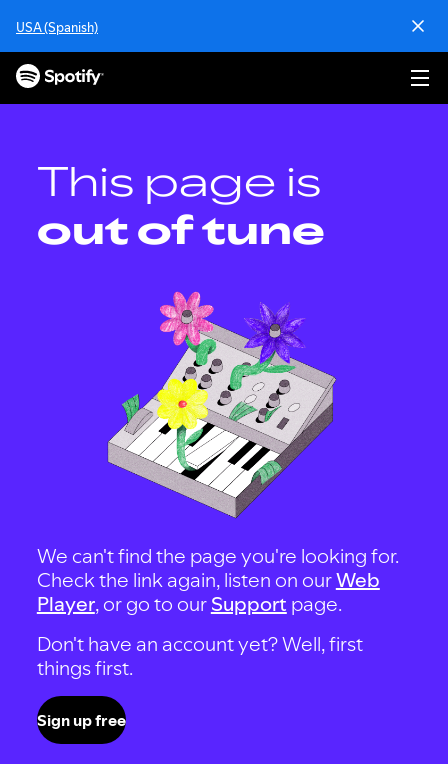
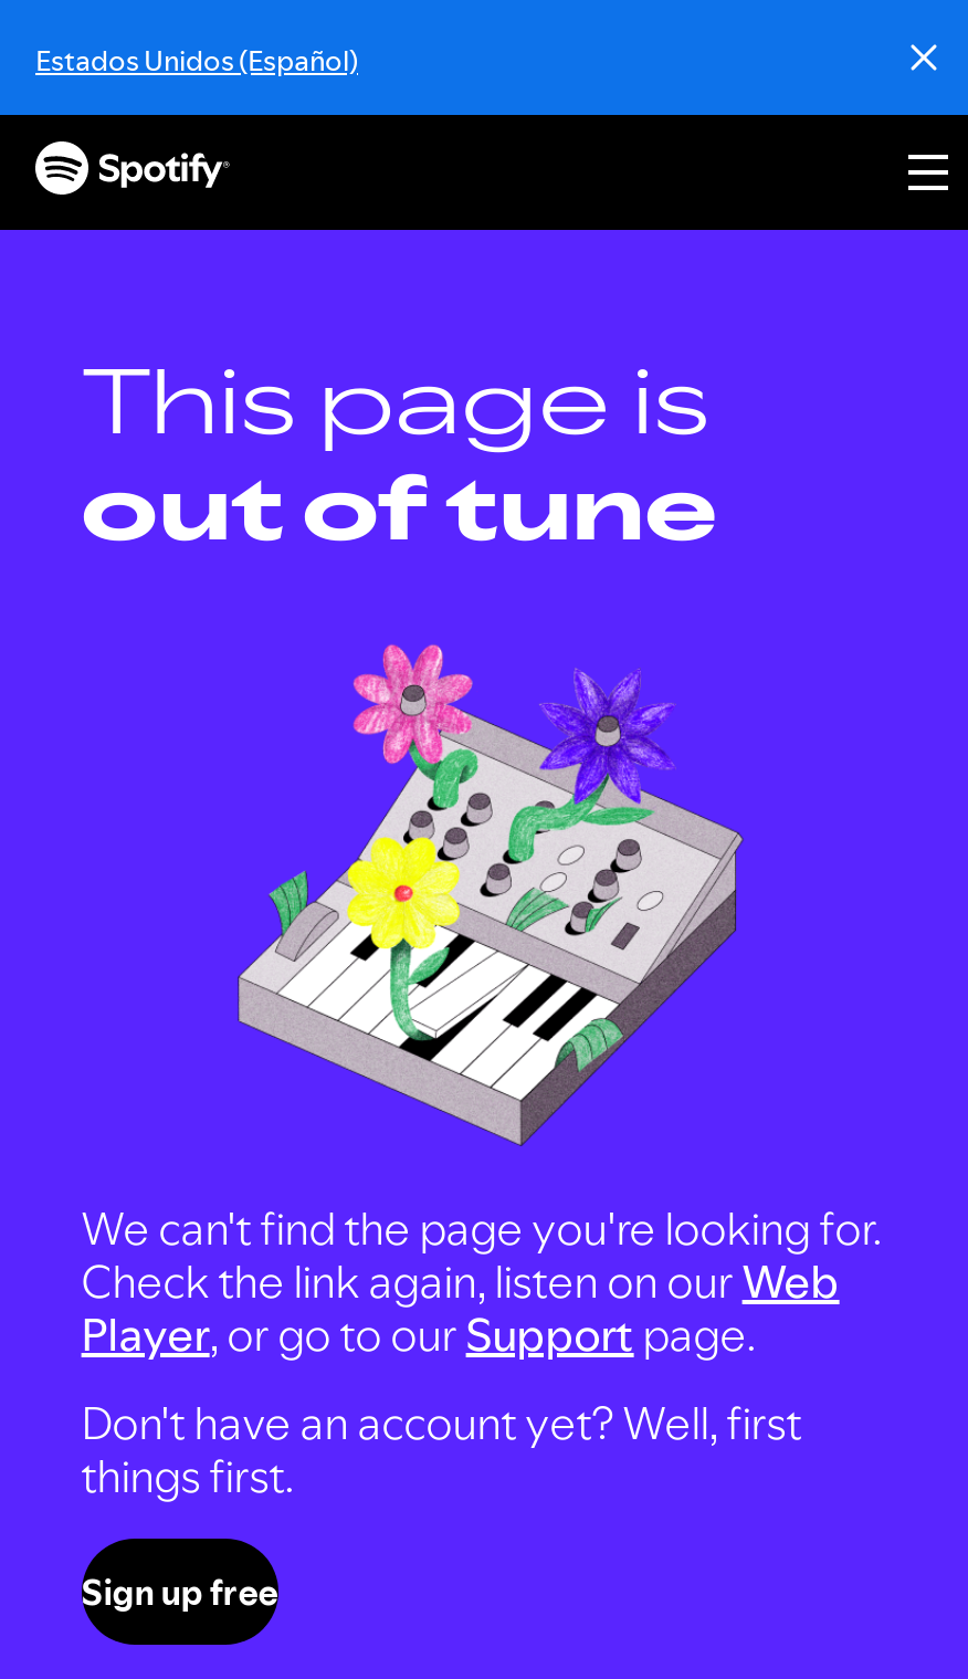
[16,18,98,36] USA (Spanish) -> [35,40,358,80] Estados Unidos (Español)

